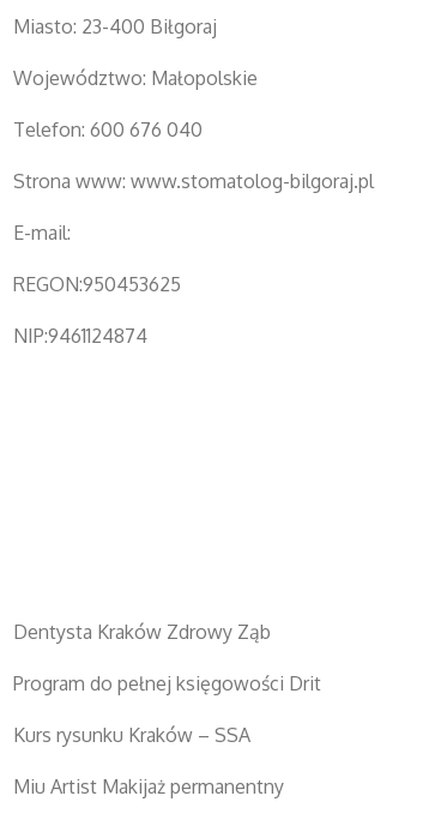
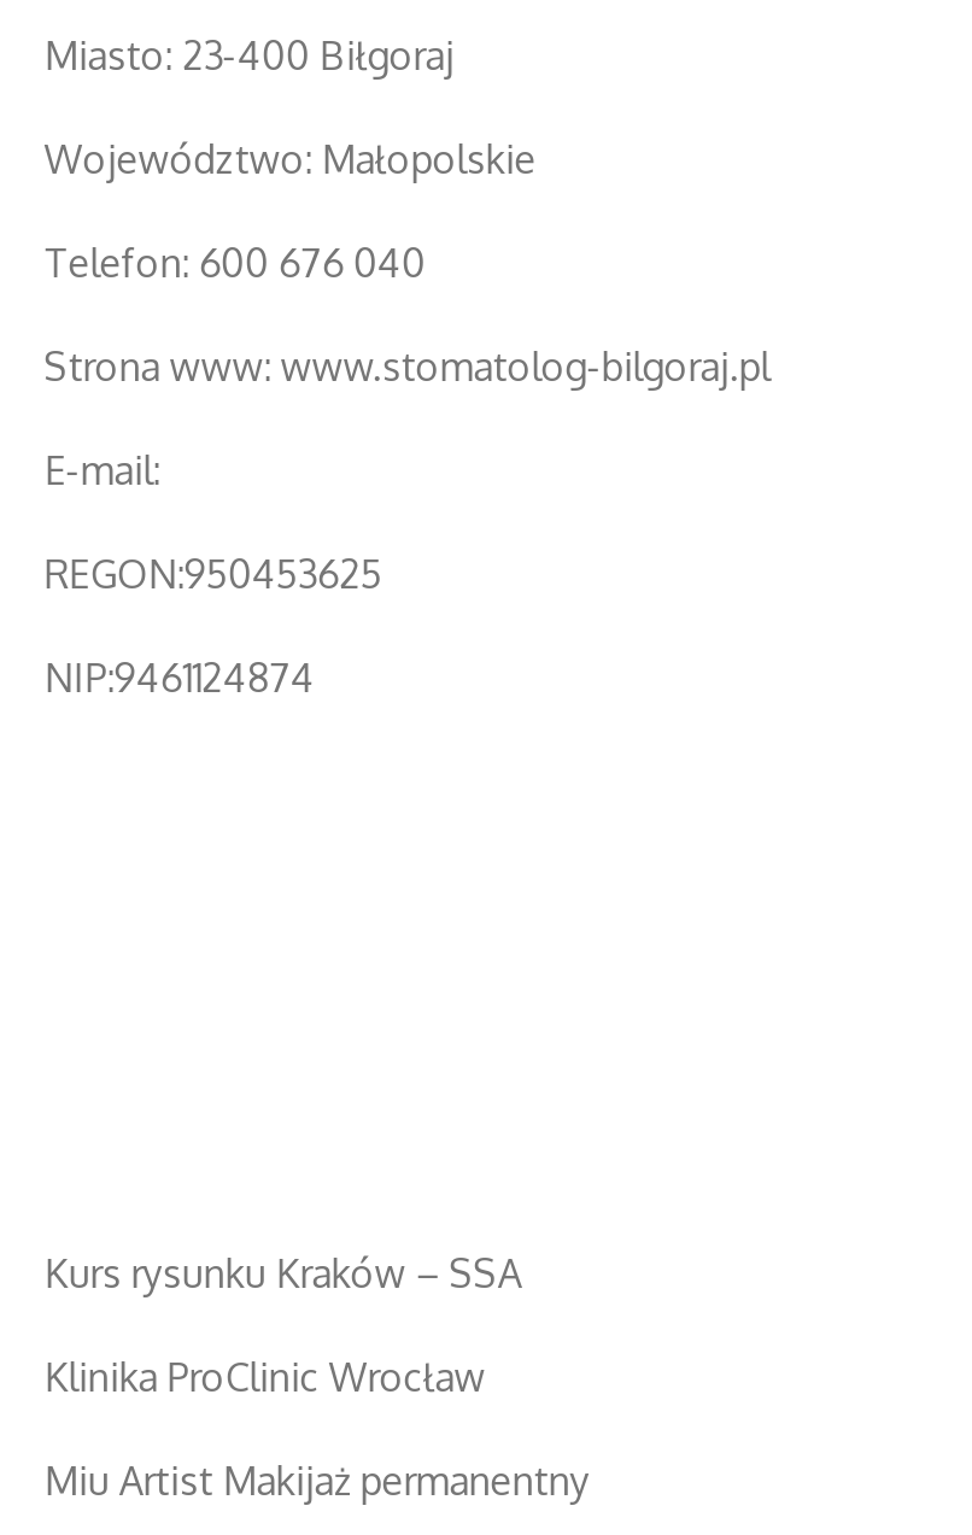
[14,620,322,695] Dentysta Kraków Zdrowy Ząb | Program do pełnej księgowości Drit -> none
moved [14,723,251,747] -> [44,1249,522,1297]: Kurs rysunku Kraków – SSA
none -> [44,1353,486,1401] Klinika ProClinic Wrocław

